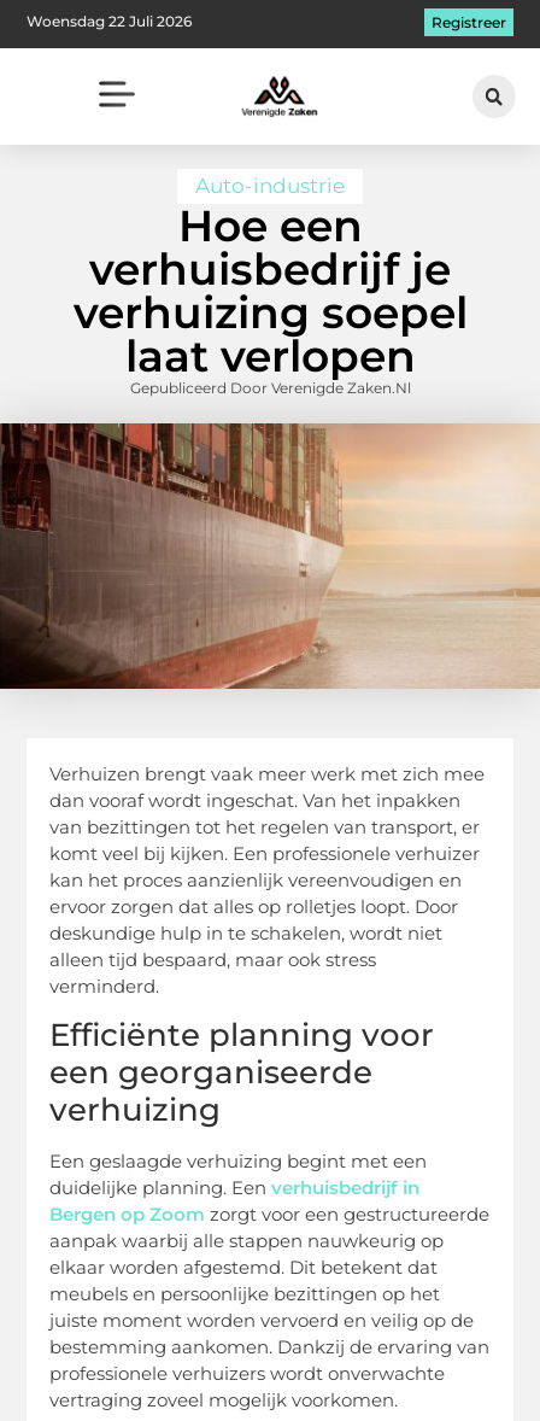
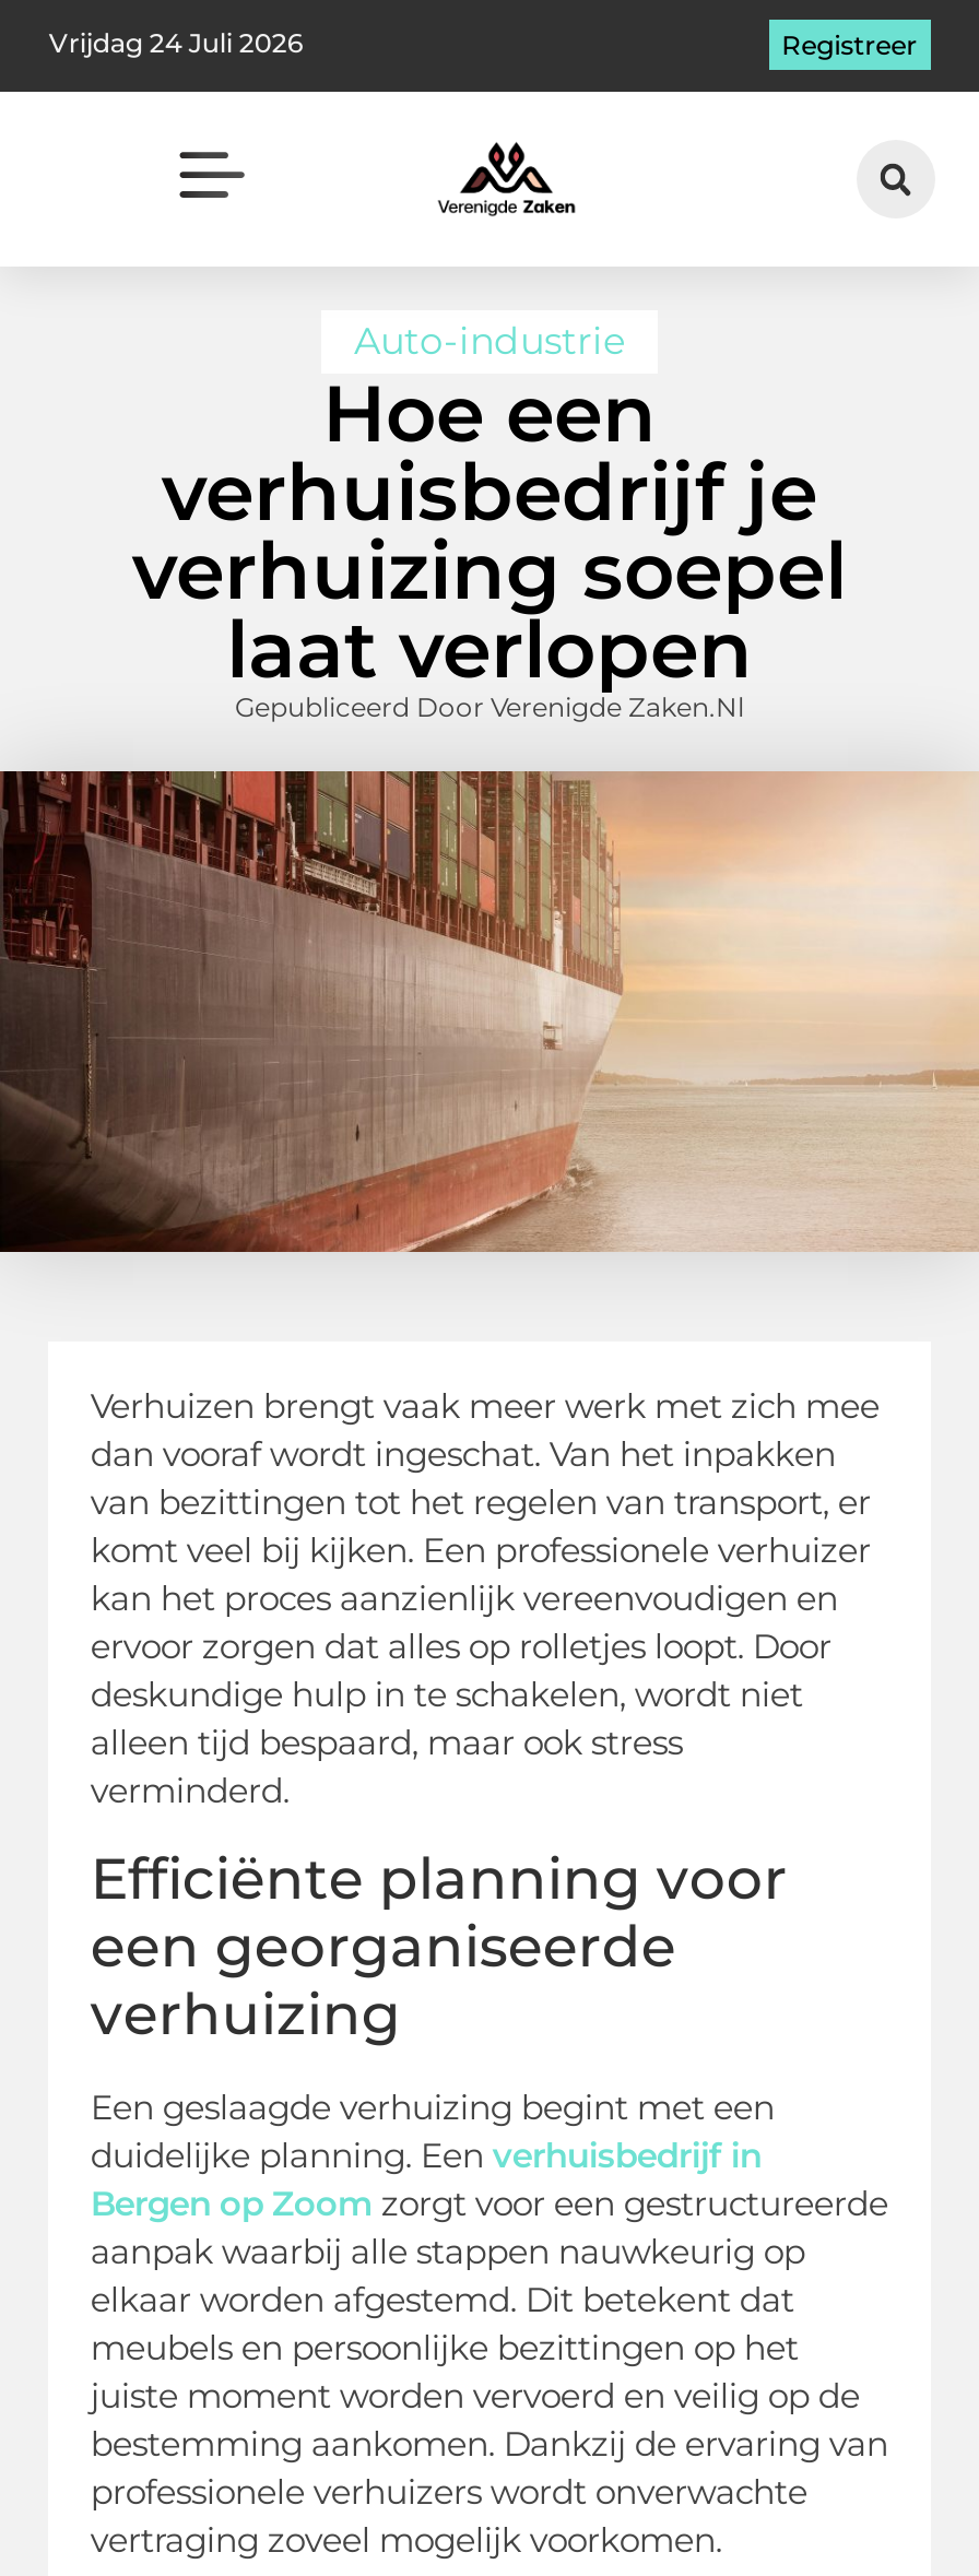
[27,12,192,30] Woensdag 22 Juli 2026 -> [49,25,302,58] Vrijdag 24 Juli 2026

